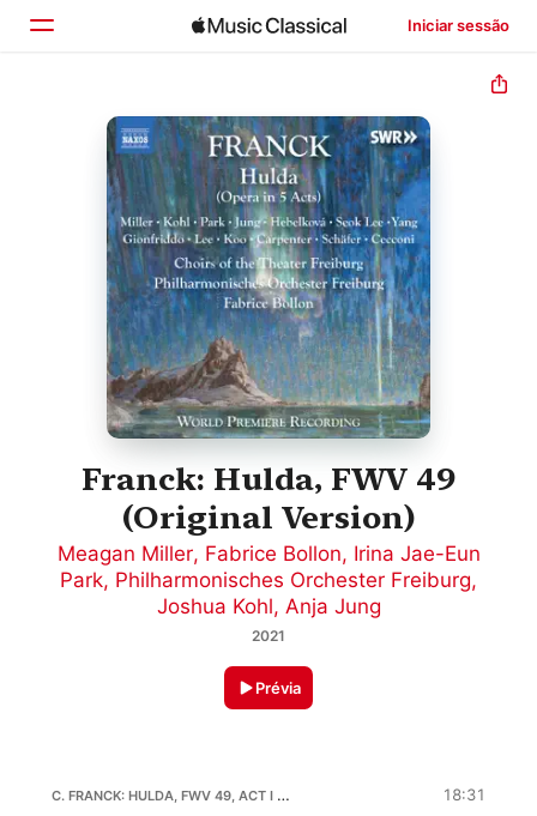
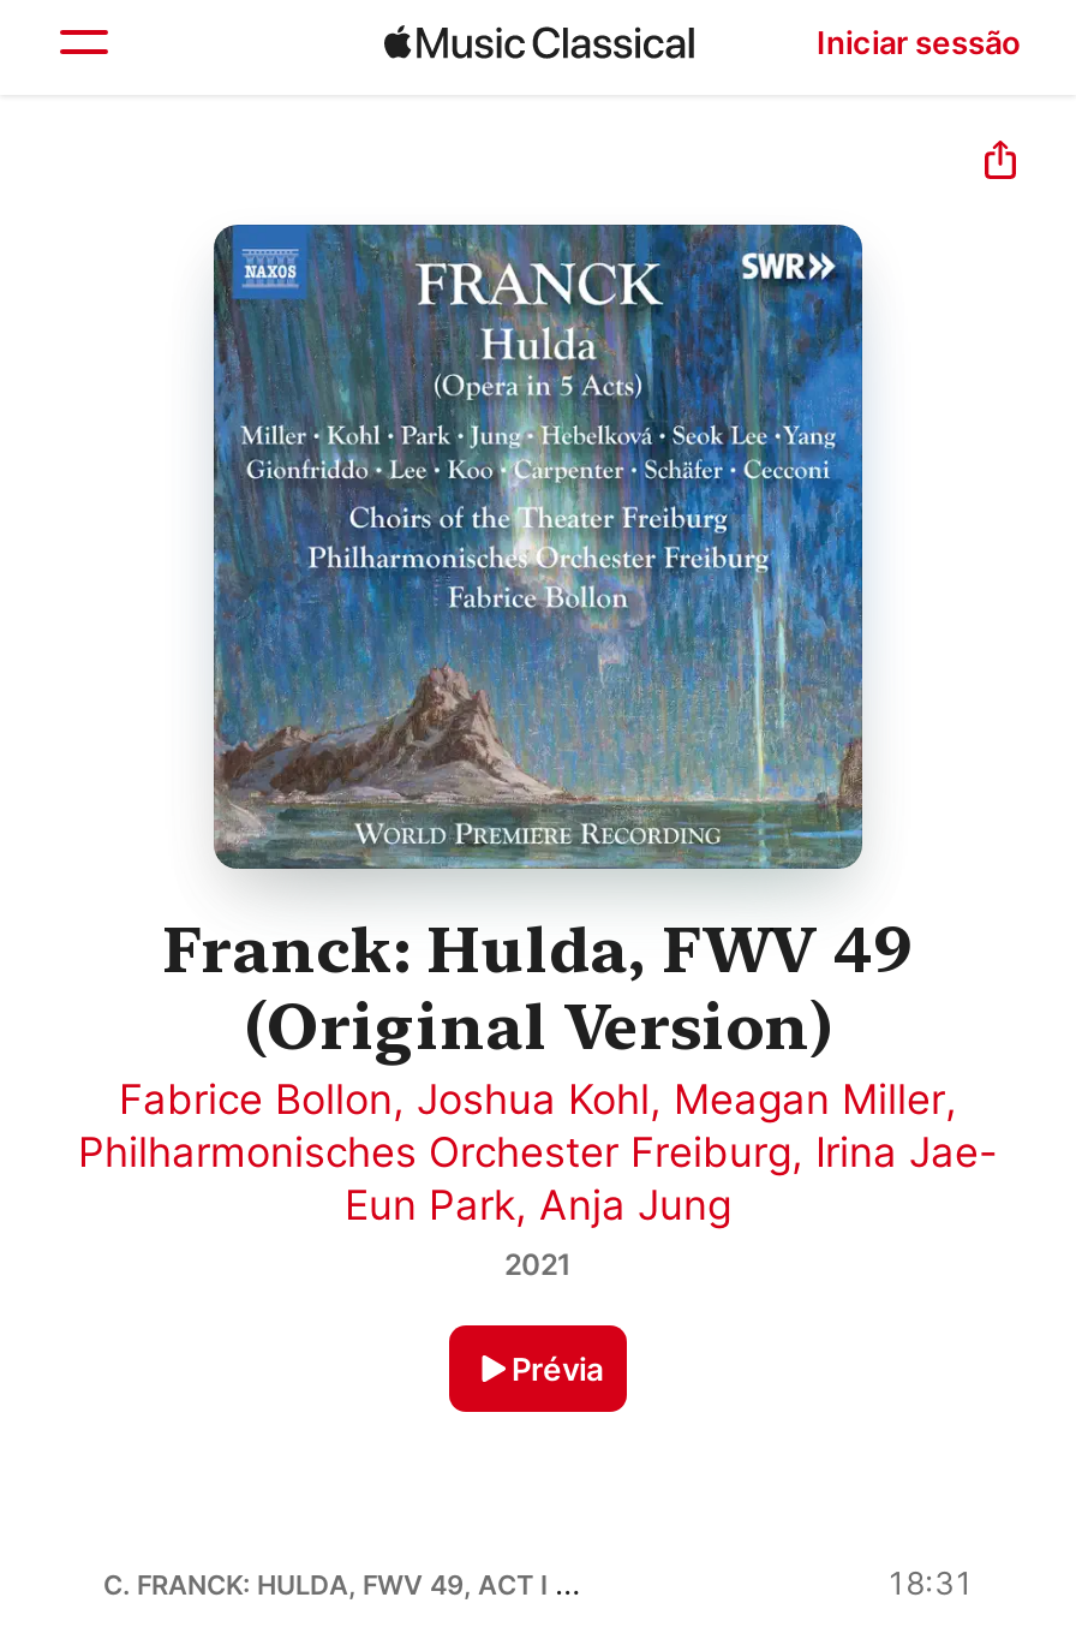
[57,541,480,618] Meagan Miller, Fabrice Bollon, Irina Jae-Eun | Park, Philharmonisches Orchester Freiburg, | Joshua Kohl, Anja Jung -> [78,1076,998,1230] Fabrice Bollon, Joshua Kohl, Meagan Miller, | Philharmonisches Orchester Freiburg, Irina Jae- | Eun Park, Anja Jung

